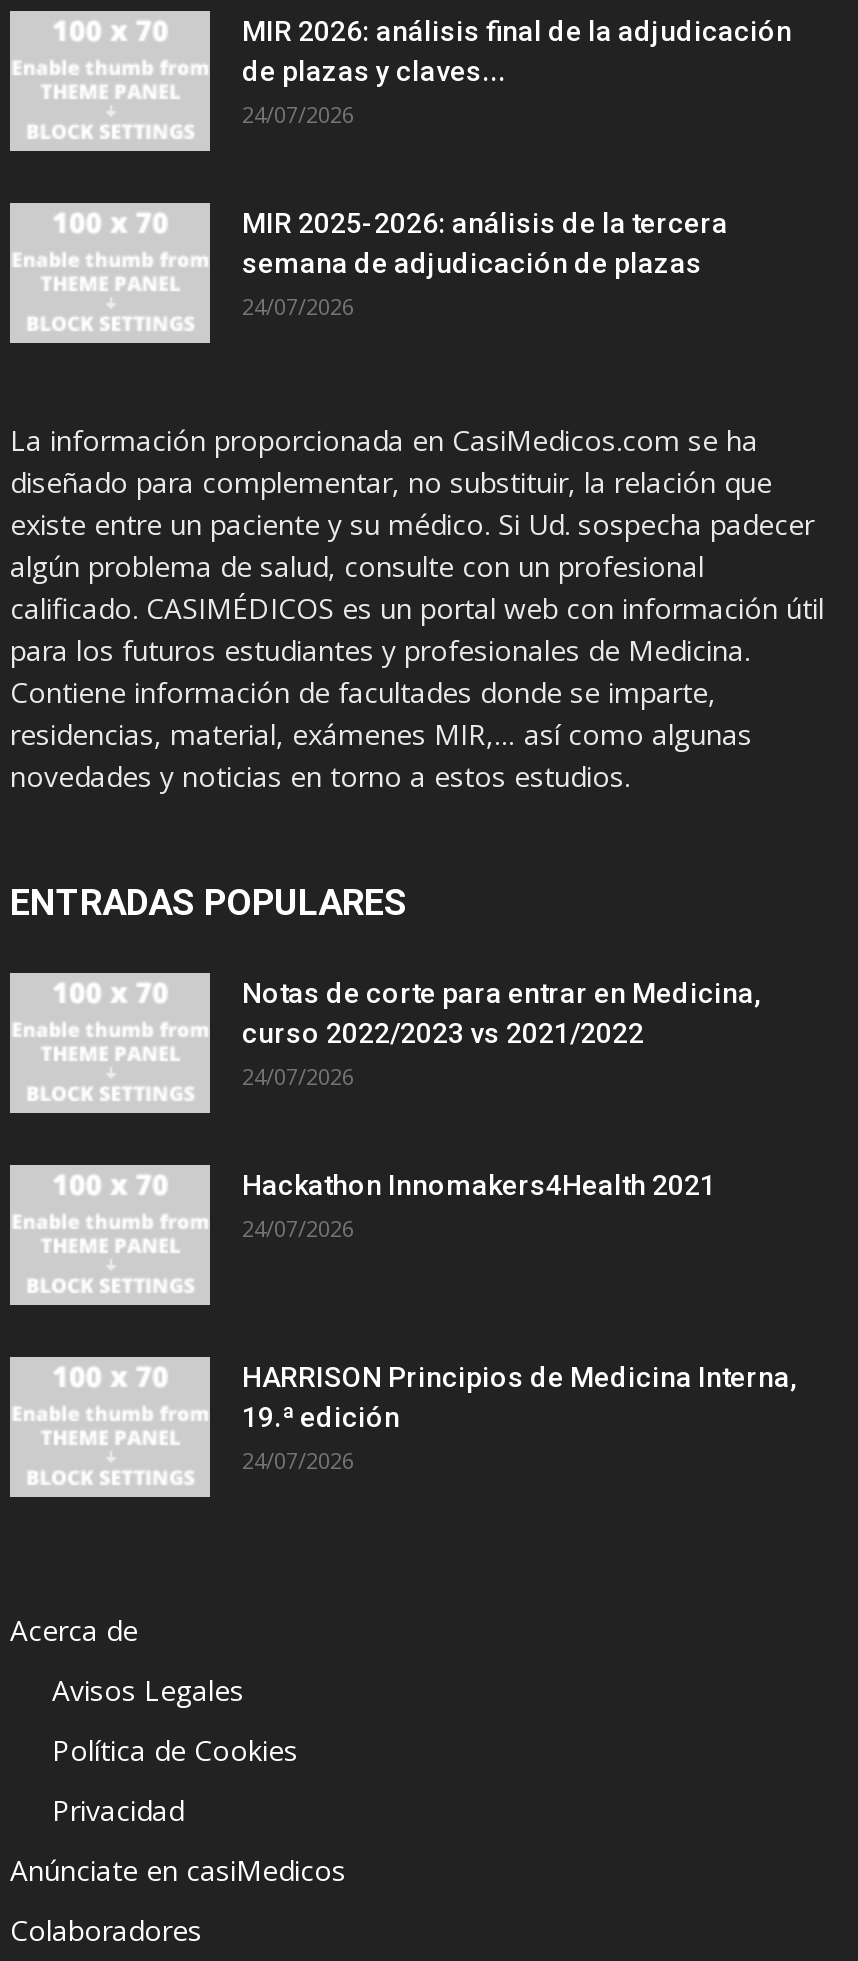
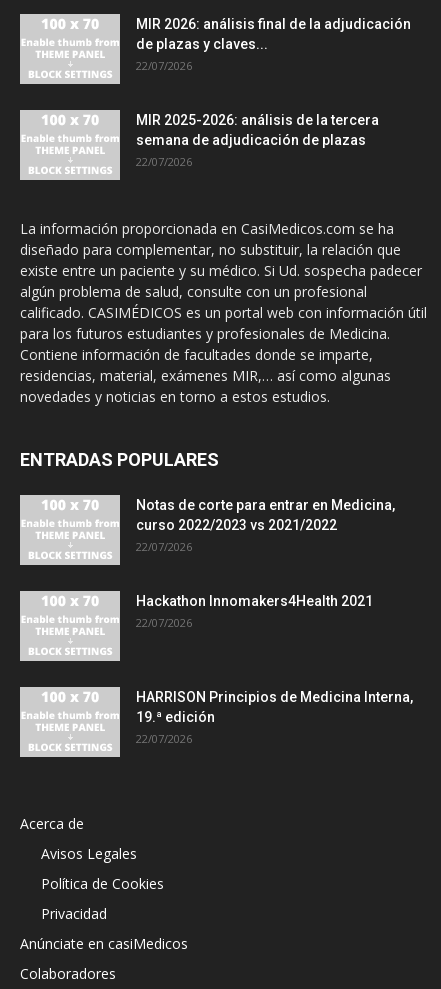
[242,99,354,129] 24/07/2026 -> [136,58,192,73] 22/07/2026
[242,291,354,321] 24/07/2026 -> [136,154,192,169] 22/07/2026
[242,1061,354,1091] 24/07/2026 -> [136,539,192,554] 22/07/2026
[242,1213,354,1243] 24/07/2026 -> [136,615,192,630] 22/07/2026
[242,1445,354,1475] 24/07/2026 -> [136,731,192,746] 22/07/2026

